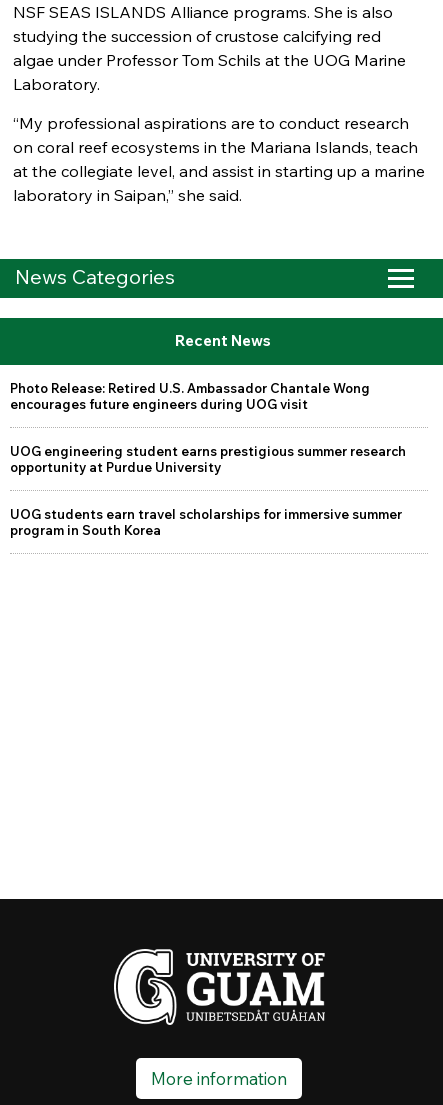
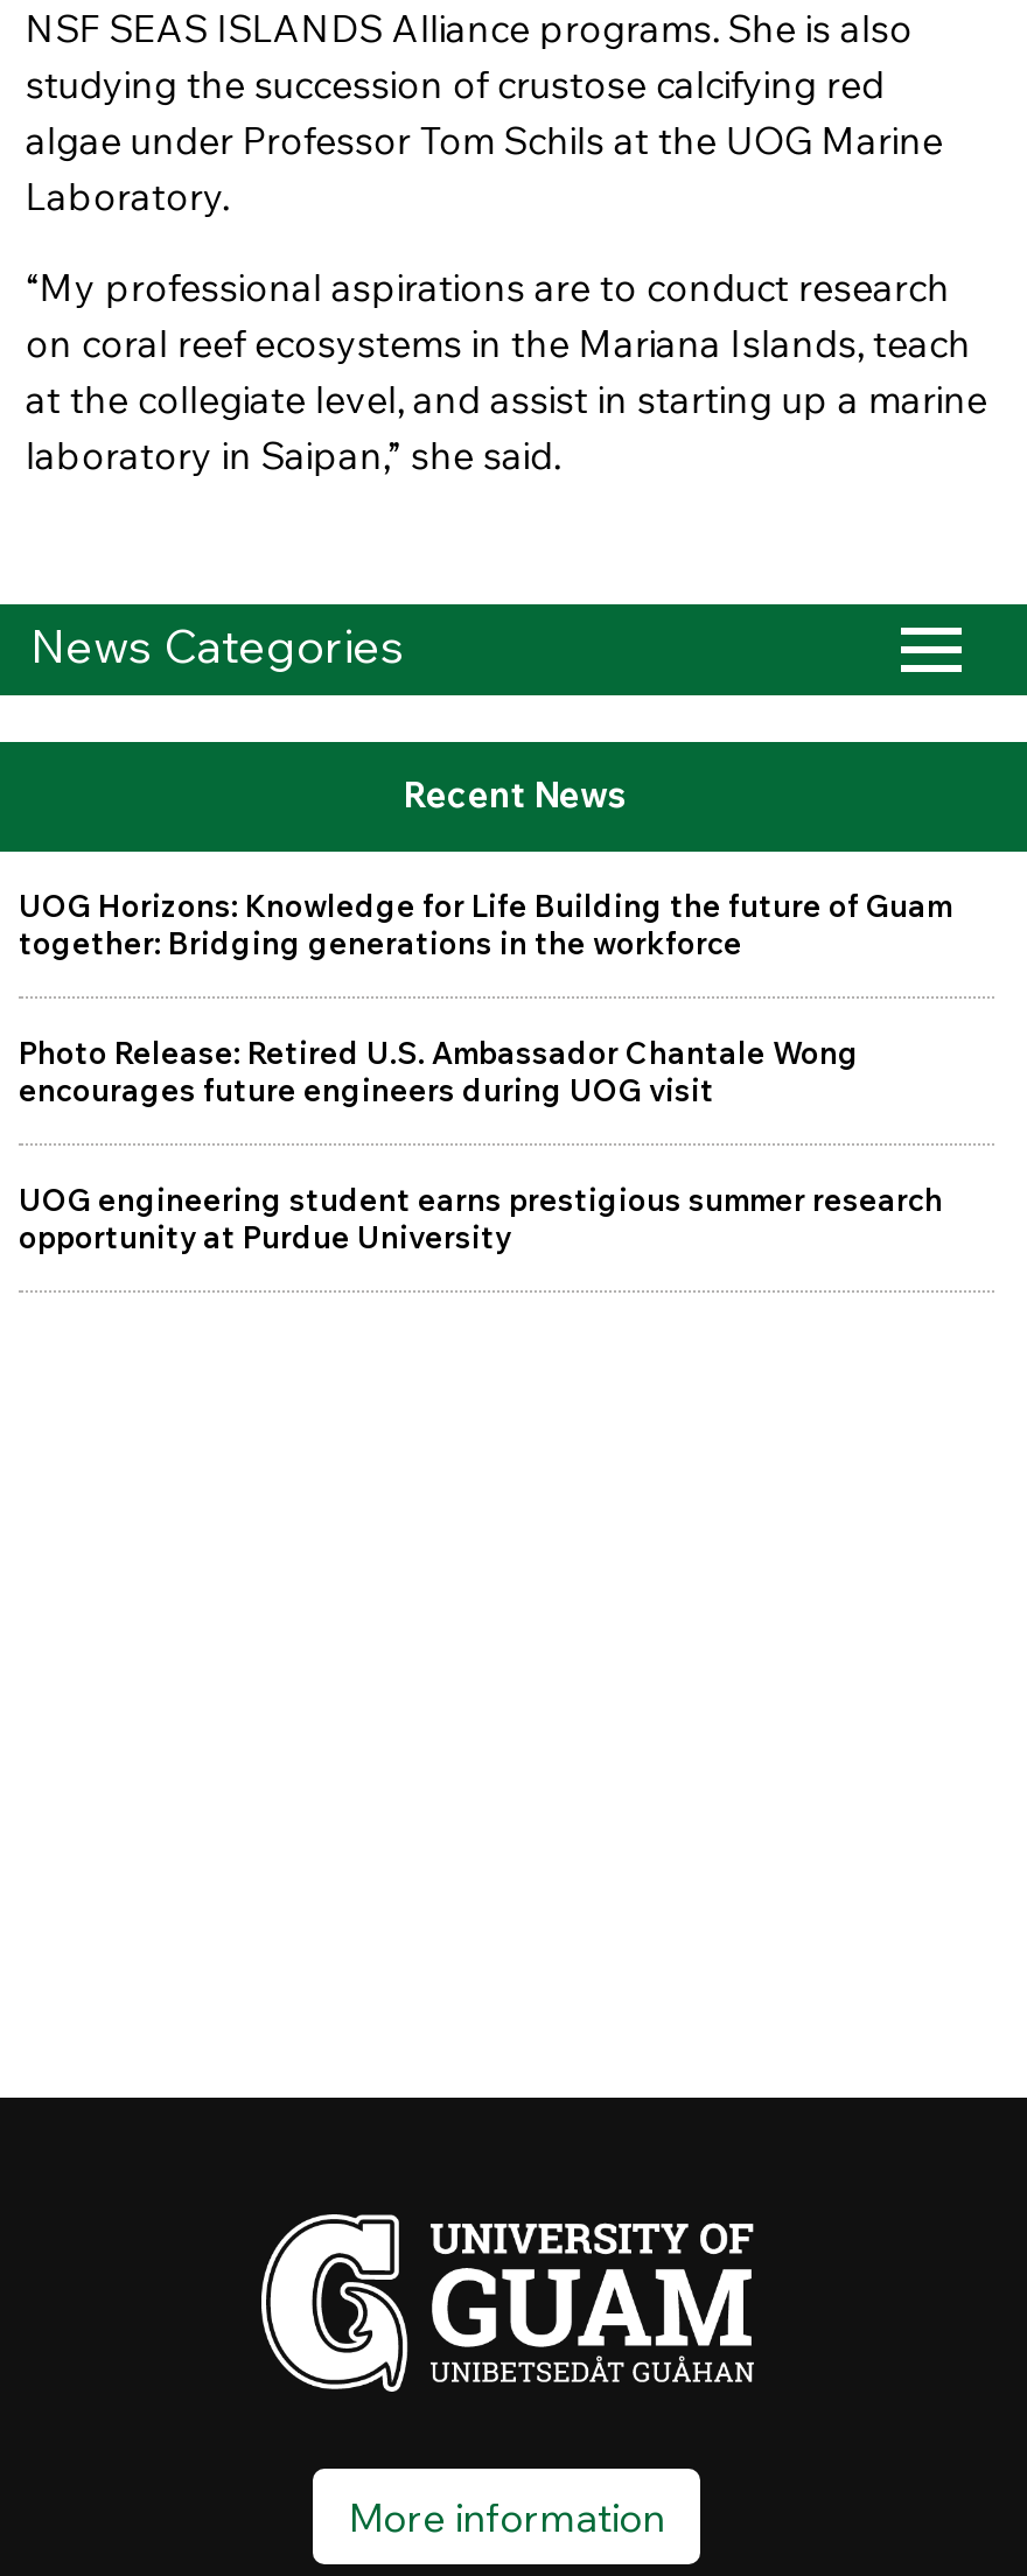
none -> [19,886,952,961] UOG Horizons: Knowledge for Life Building the future of Guam | together: Bridging generations in the workforce
moved [10,380,406,475] -> [19,1033,943,1255]: Photo Release: Retired U.S. Ambassador Chantale Wong | encourages future engineers during UOG visit | UOG engineering student earns prestigious summer research | opportunity at Purdue University
[10,506,402,538] UOG students earn travel scholarships for immersive summer | program in South Korea -> none

